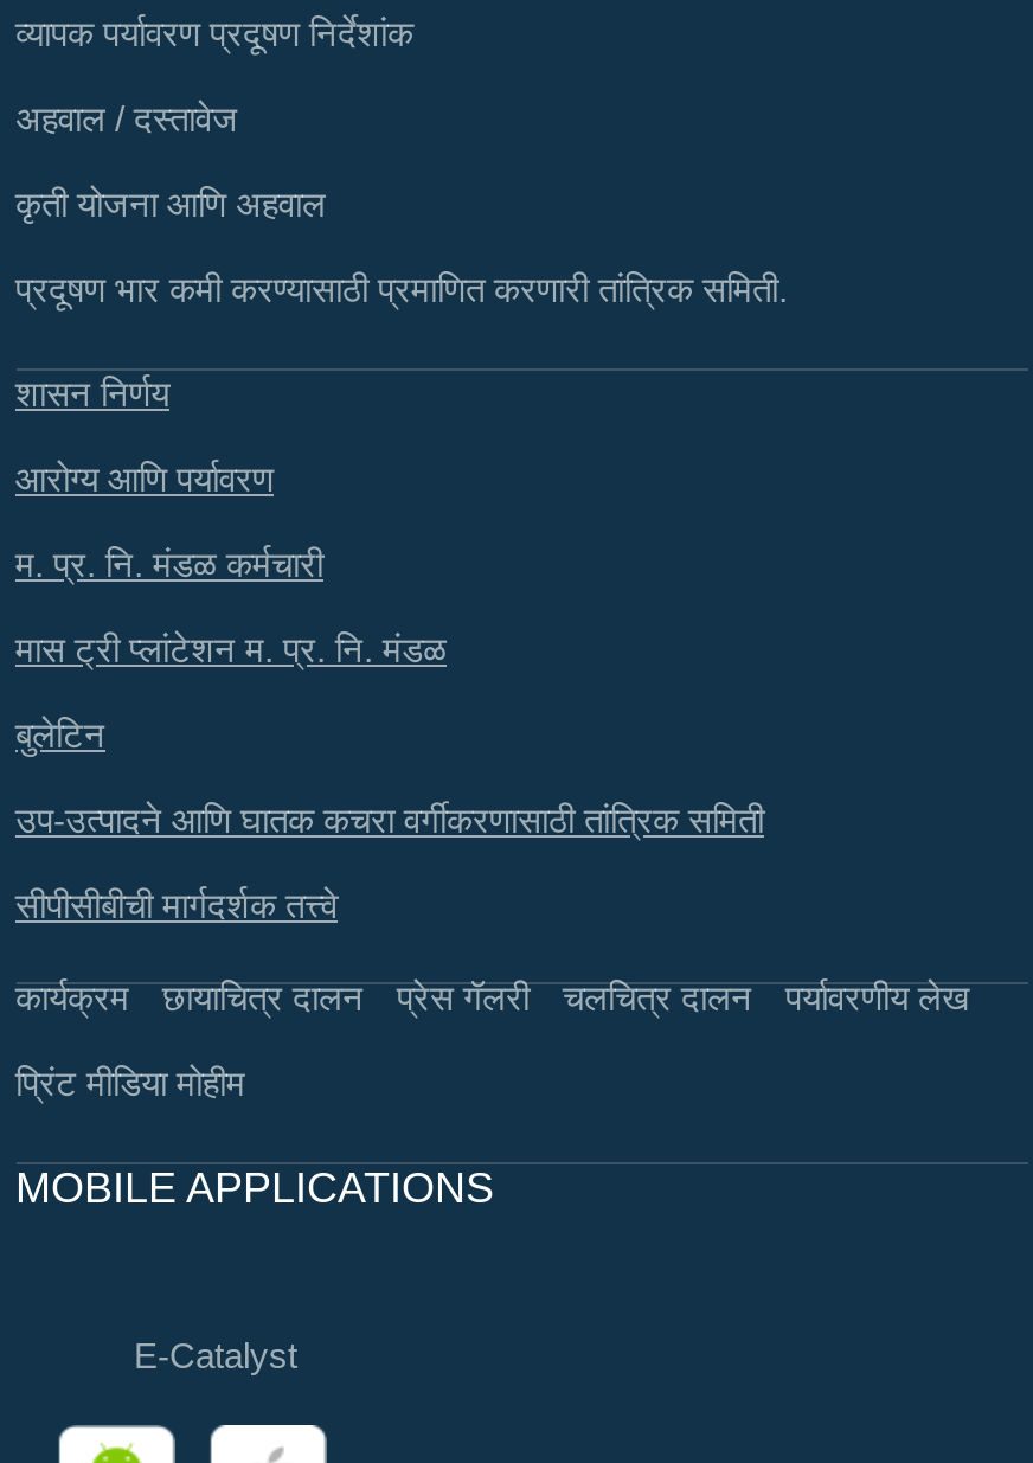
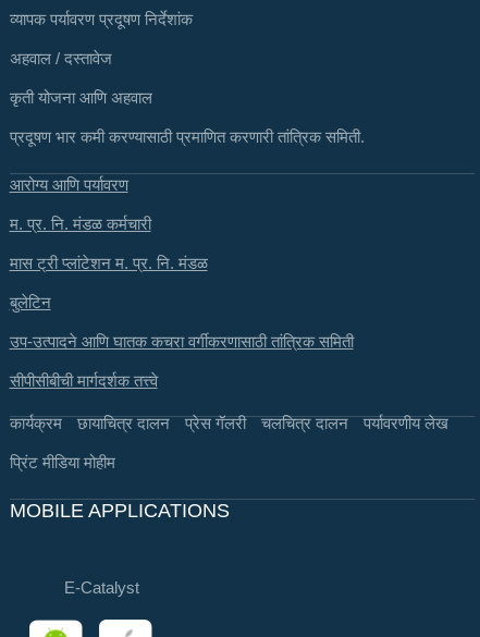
[15,373,169,414] शासन निर्णय -> none

